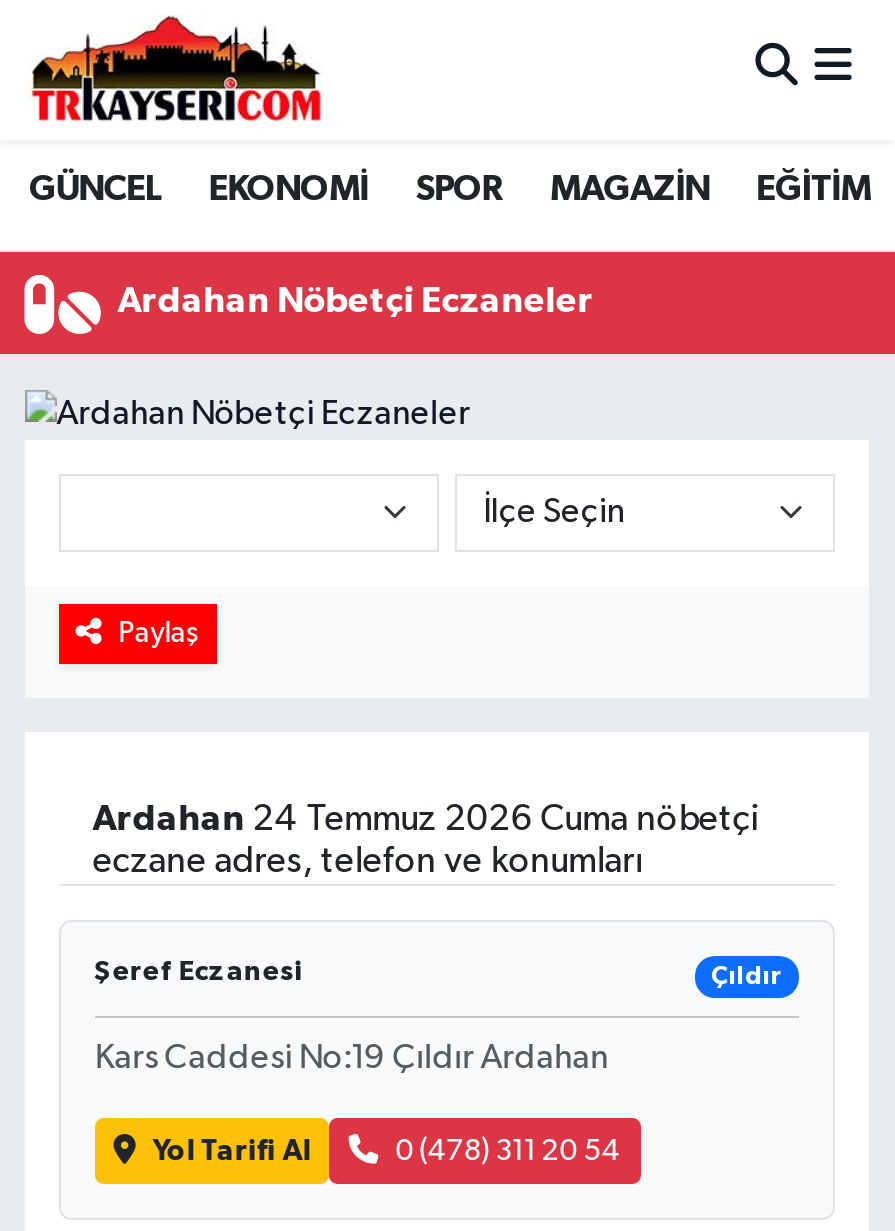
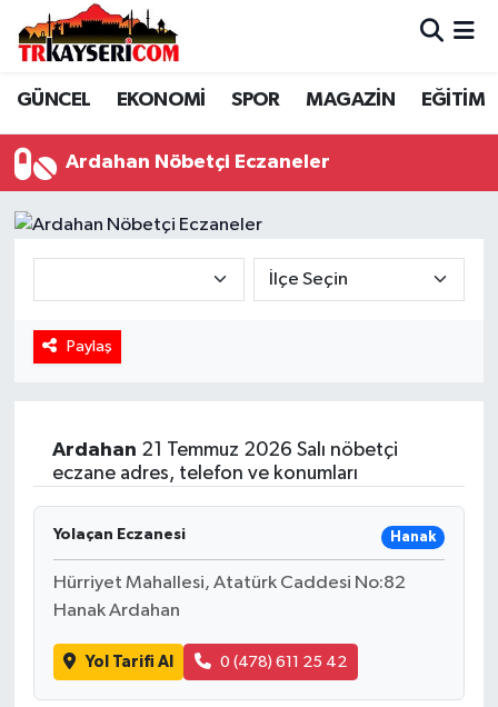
[93,803,759,839] Ardahan 24 Temmuz 2026 Cuma nöbetçi -> [52,441,398,461] Ardahan 21 Temmuz 2026 Salı nöbetçi
[95,959,783,1076] Şeref Eczanesi | Çıldır | Kars Caddesi No:19 Çıldır Ardahan -> [53,527,436,621] Yolaçan Eczanesi | Hanak | Hürriyet Mahallesi, Atatürk Caddesi No:82 | Hanak Ardahan
[395,1135,621,1165] 0 (478) 311 20 54 -> [220,653,347,670] 0 (478) 611 25 42

